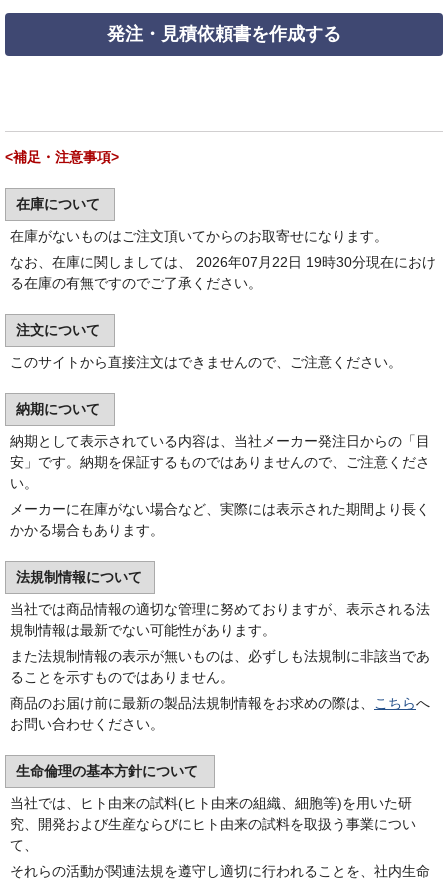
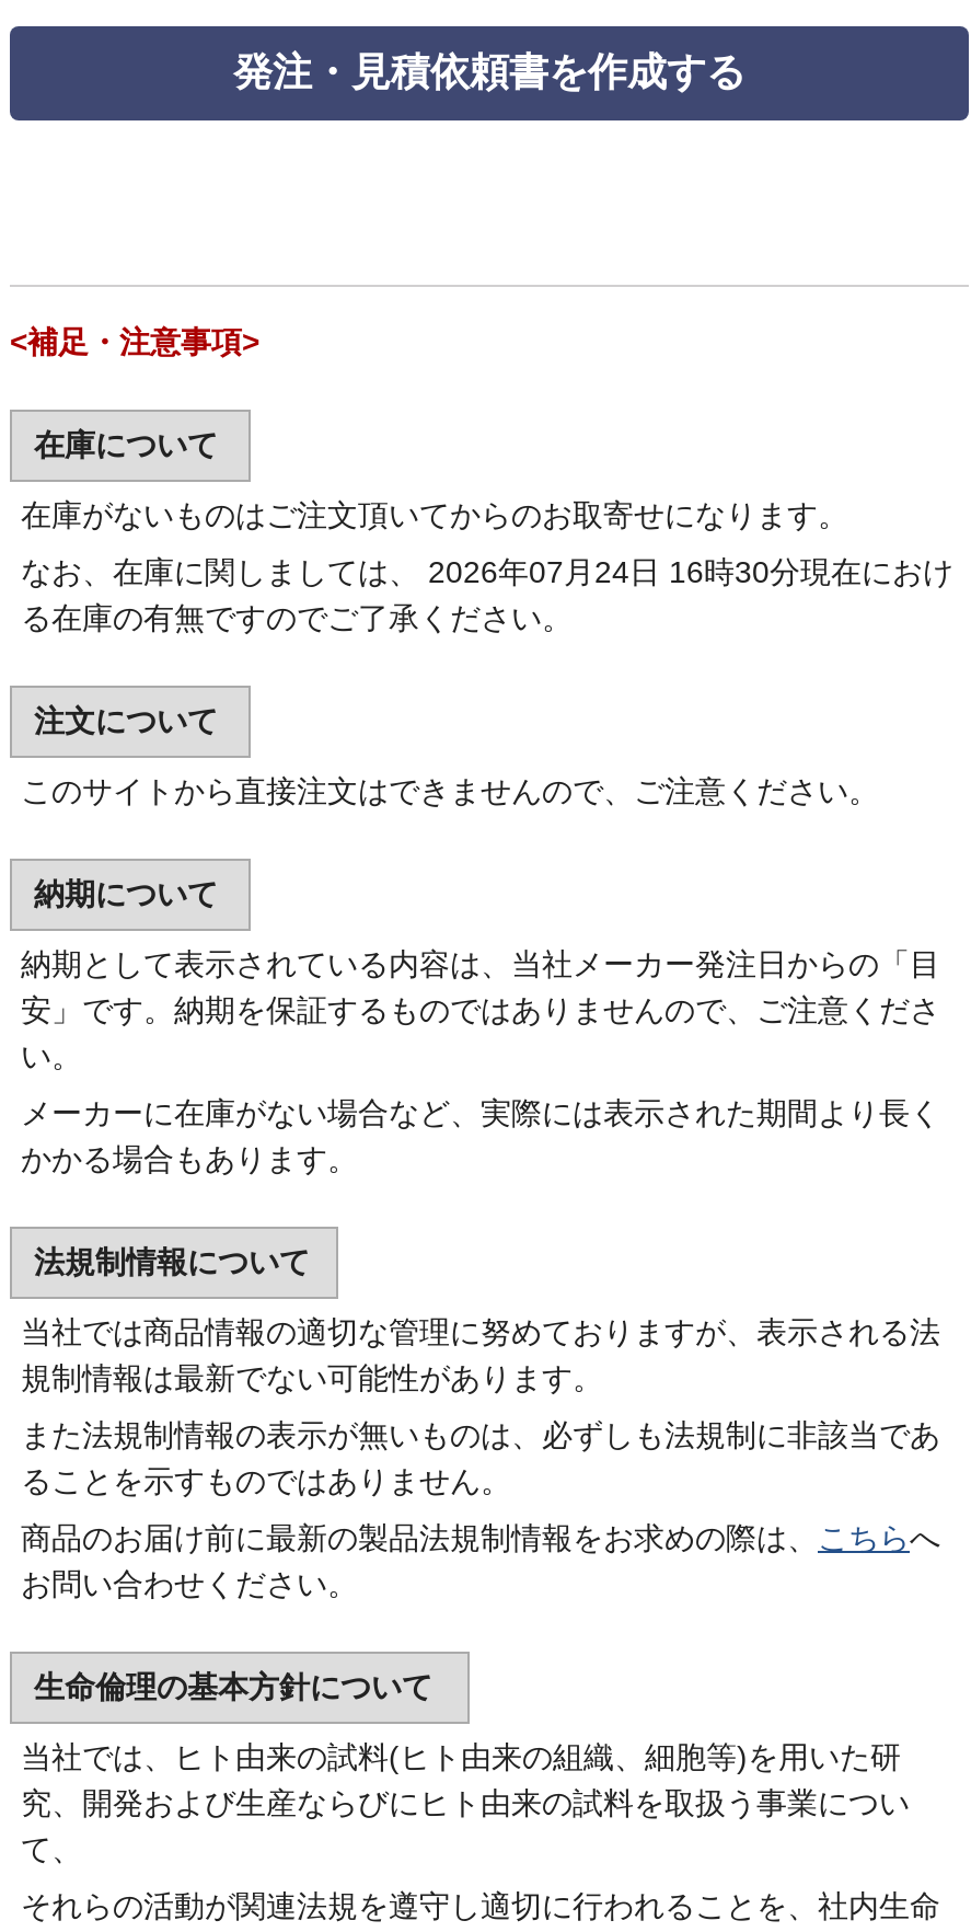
[10,254,436,270] なお、在庫に関しましては、 2026年07月22日 19時30分現在におけ -> [21,555,953,590] なお、在庫に関しましては、 2026年07月24日 16時30分現在におけ

